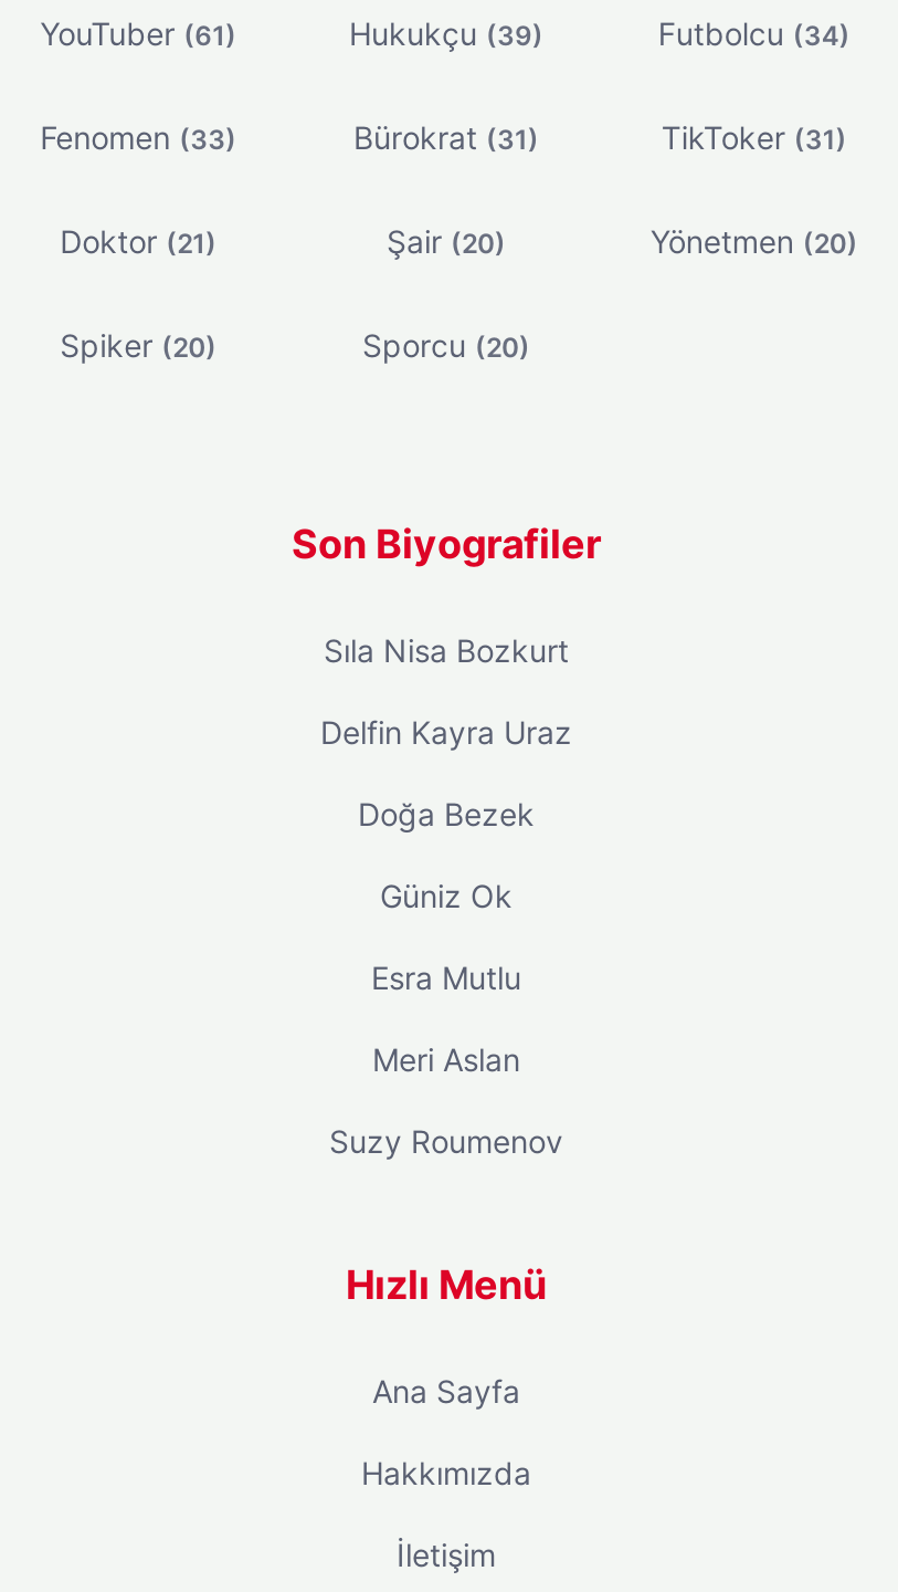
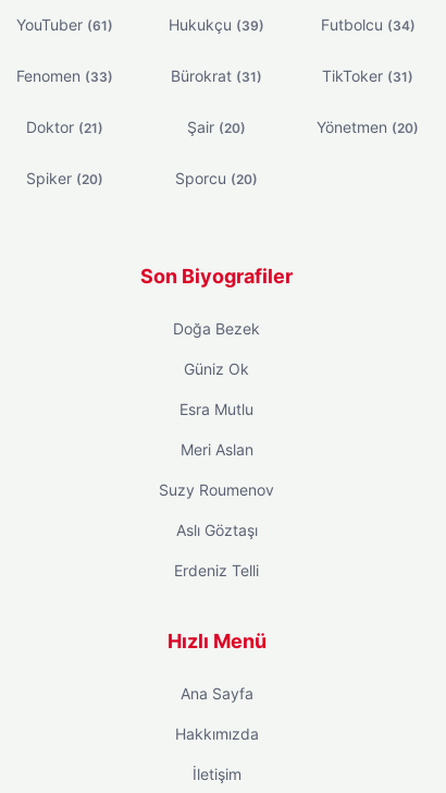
[320,630,572,750] Sıla Nisa Bozkurt | Delfin Kayra Uraz -> none
moved [329,794,563,1159] -> [159,319,274,498]: Doğa Bezek | Güniz Ok | Esra Mutlu | Meri Aslan | Suzy Roumenov
none -> [174,520,259,579] Aslı Göztaşı | Erdeniz Telli

